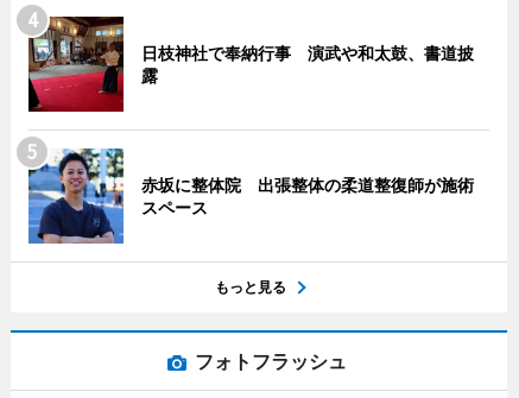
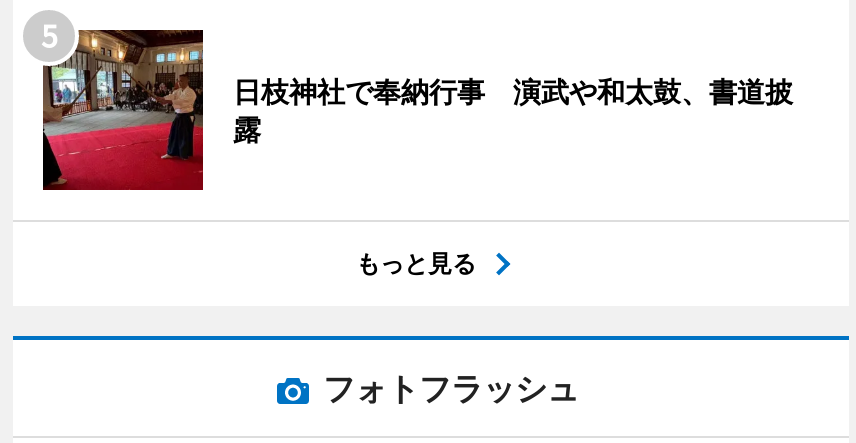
[27,147,474,245] [image] | 赤坂に整体院 出張整体の柔道整復師が施術 | スペース -> none

